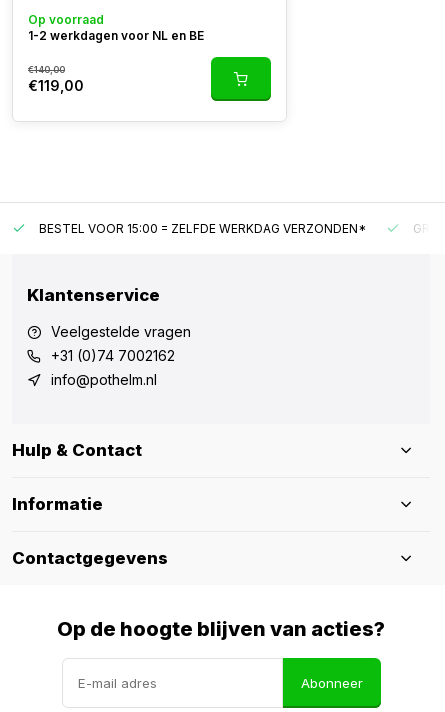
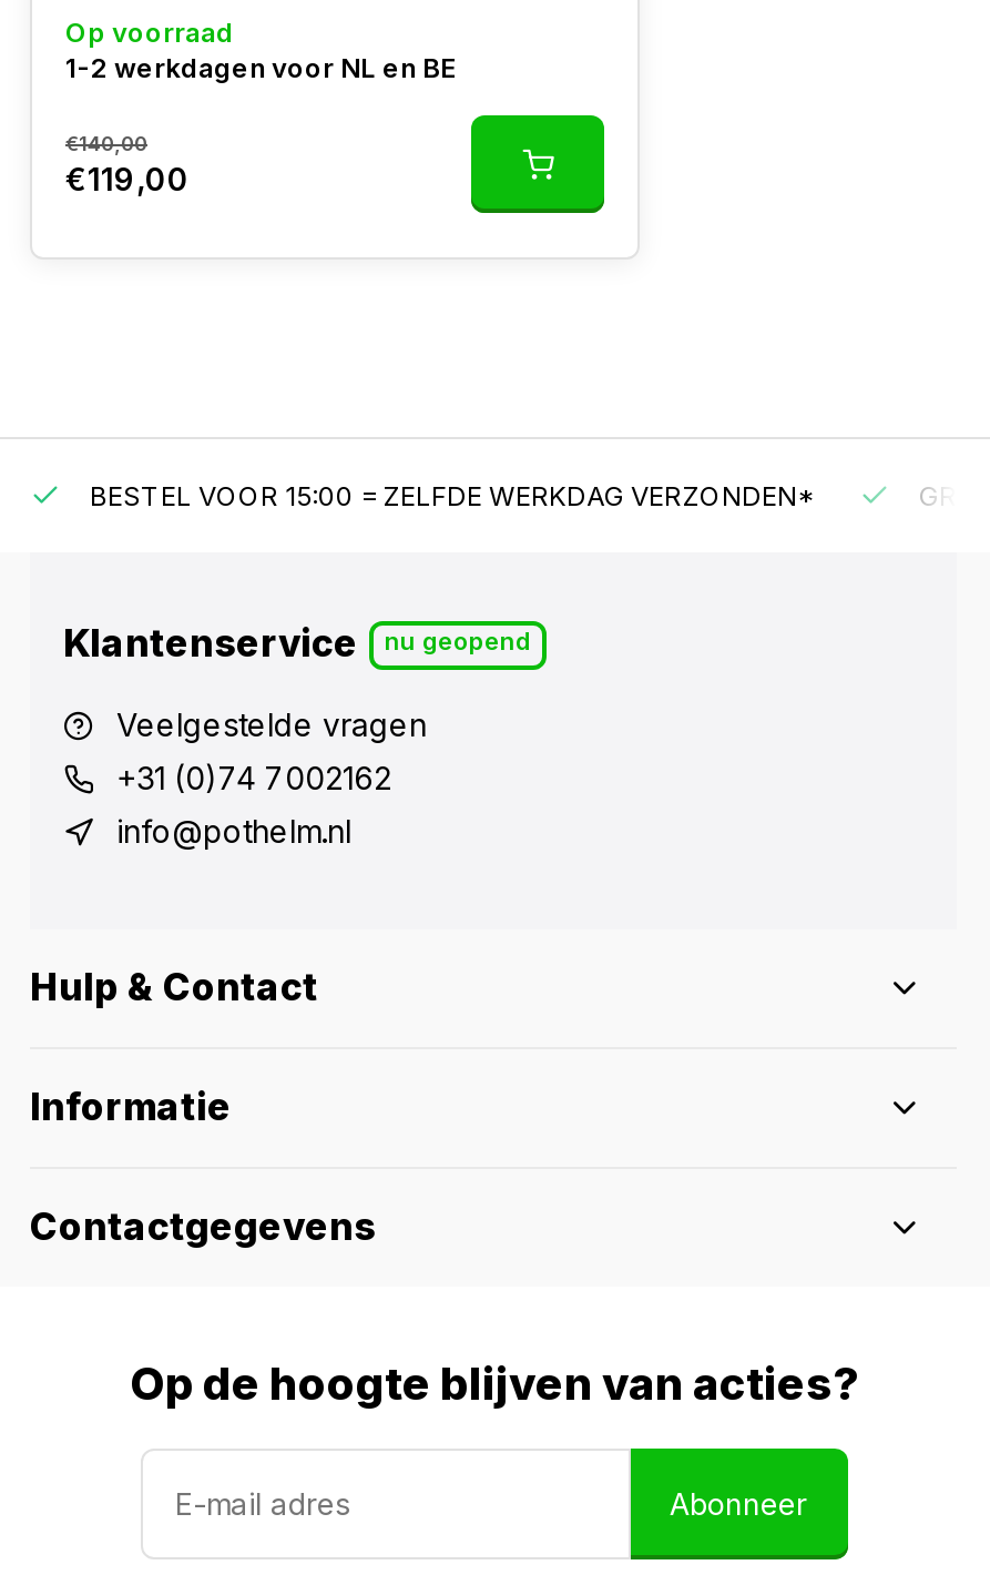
none -> [385,624,531,656] nu geopend

